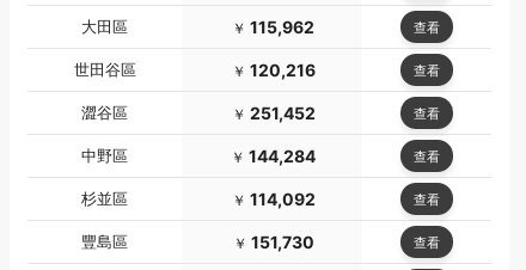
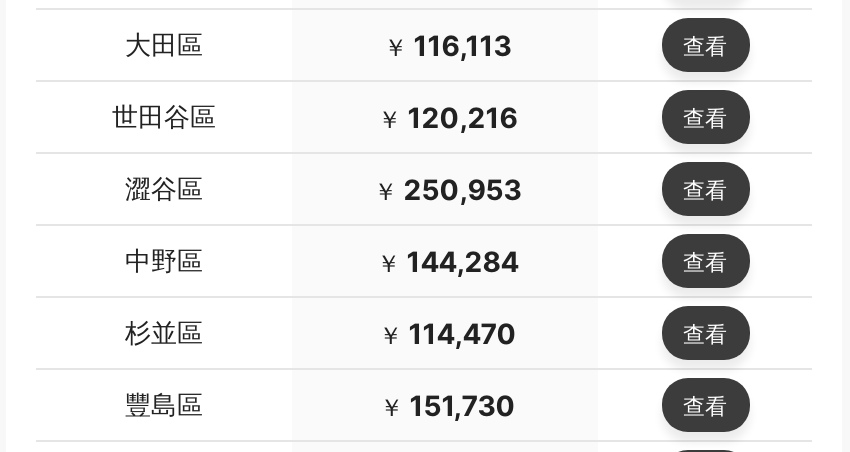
[232,17,315,38] ￥115,962 -> [383,29,511,63] ￥116,113
[232,103,315,124] ￥251,452 -> [373,173,521,207] ￥250,953
[232,189,315,210] ￥114,092 -> [378,317,516,351] ￥114,470

